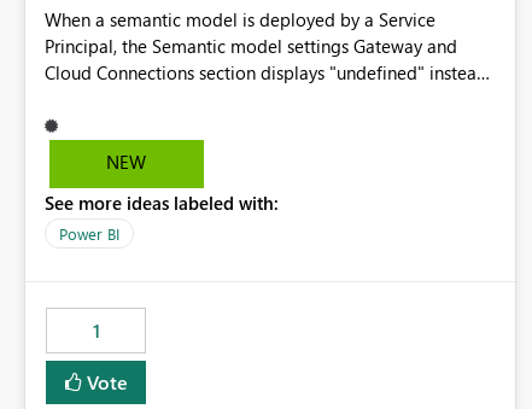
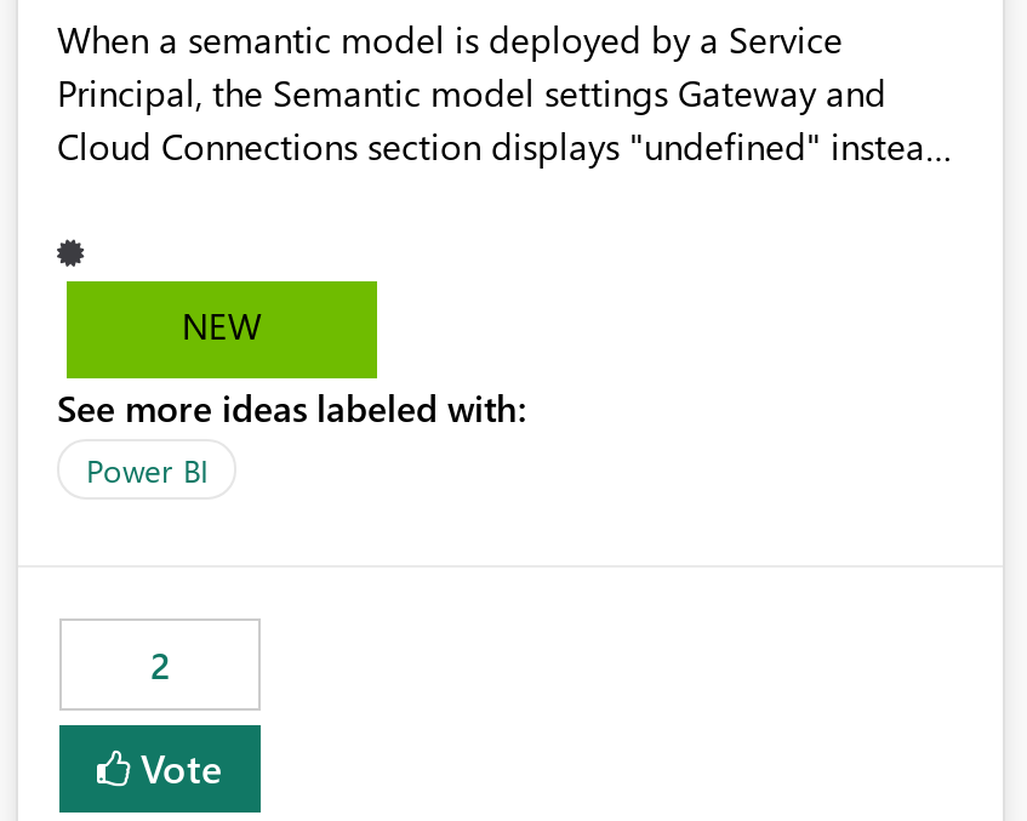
[92,319,100,343] 1 -> [150,641,170,690] 2

